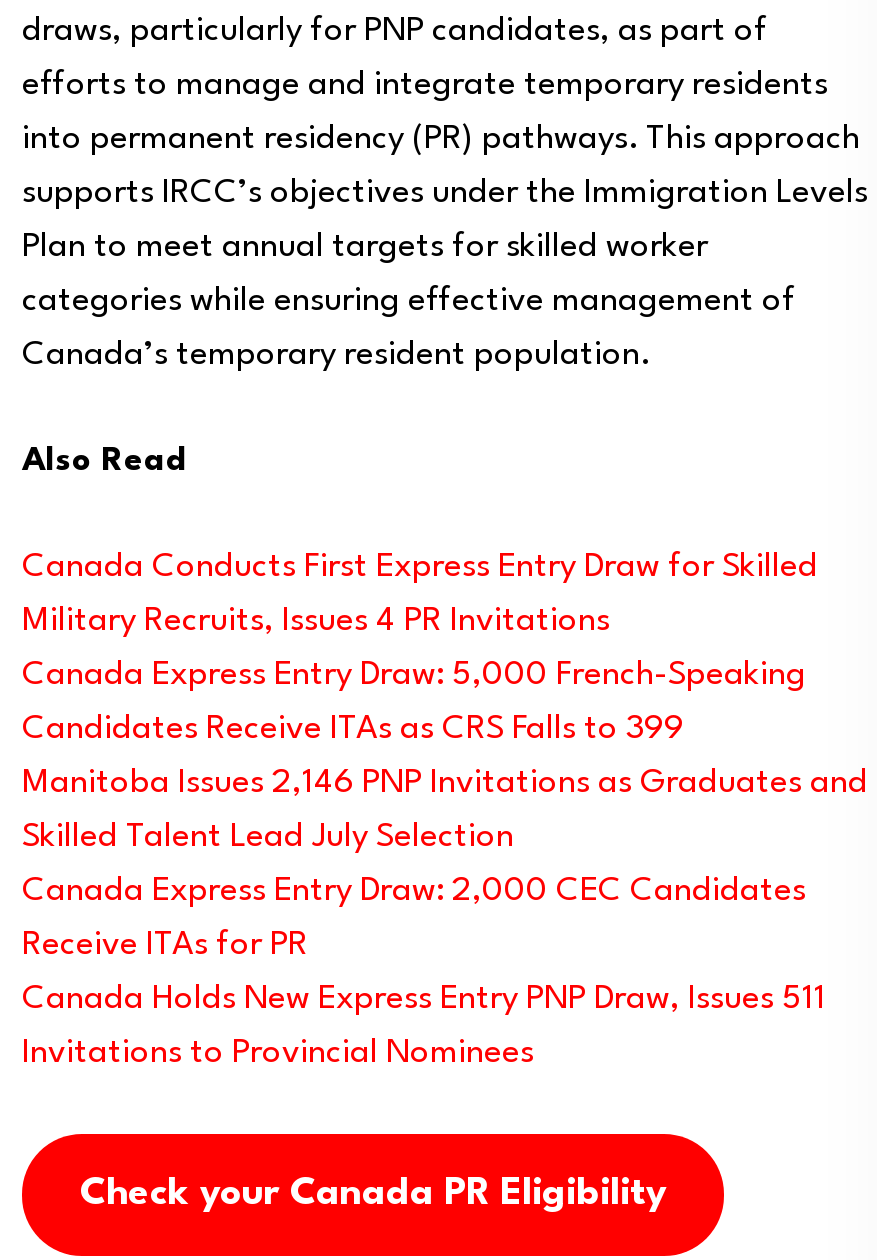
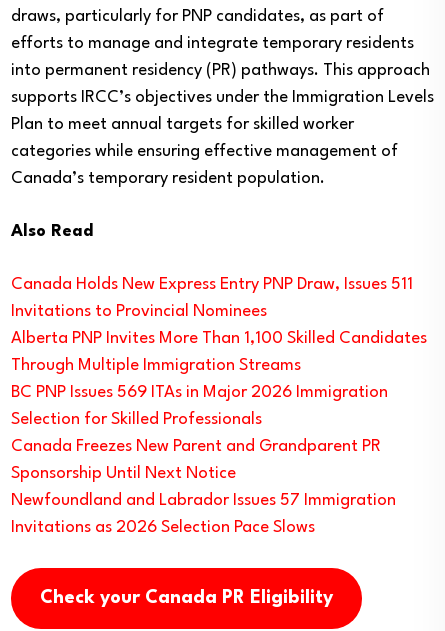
[22,549,868,961] Canada Conducts First Express Entry Draw for Skilled | Military Recruits, Issues 4 PR Invitations | Canada Express Entry Draw: 5,000 French-Speaking | Candidates Receive ITAs as CRS Falls to 399 | Manitoba Issues 2,146 PNP Invitations as Graduates and | Skilled Talent Lead July Selection | Canada Express Entry Draw: 2,000 CEC Candidates | Receive ITAs for PR -> none
moved [22,981,826,1069] -> [11,276,413,320]: Canada Holds New Express Entry PNP Draw, Issues 511 | Invitations to Provincial Nominees
none -> [11,330,427,536] Alberta PNP Invites More Than 1,100 Skilled Candidates | Through Multiple Immigration Streams | BC PNP Issues 569 ITAs in Major 2026 Immigration | Selection for Skilled Professionals | Canada Freezes New Parent and Grandparent PR | Sponsorship Until Next Notice | Newfoundland and Labrador Issues 57 Immigration | Invitations as 2026 Selection Pace Slows

